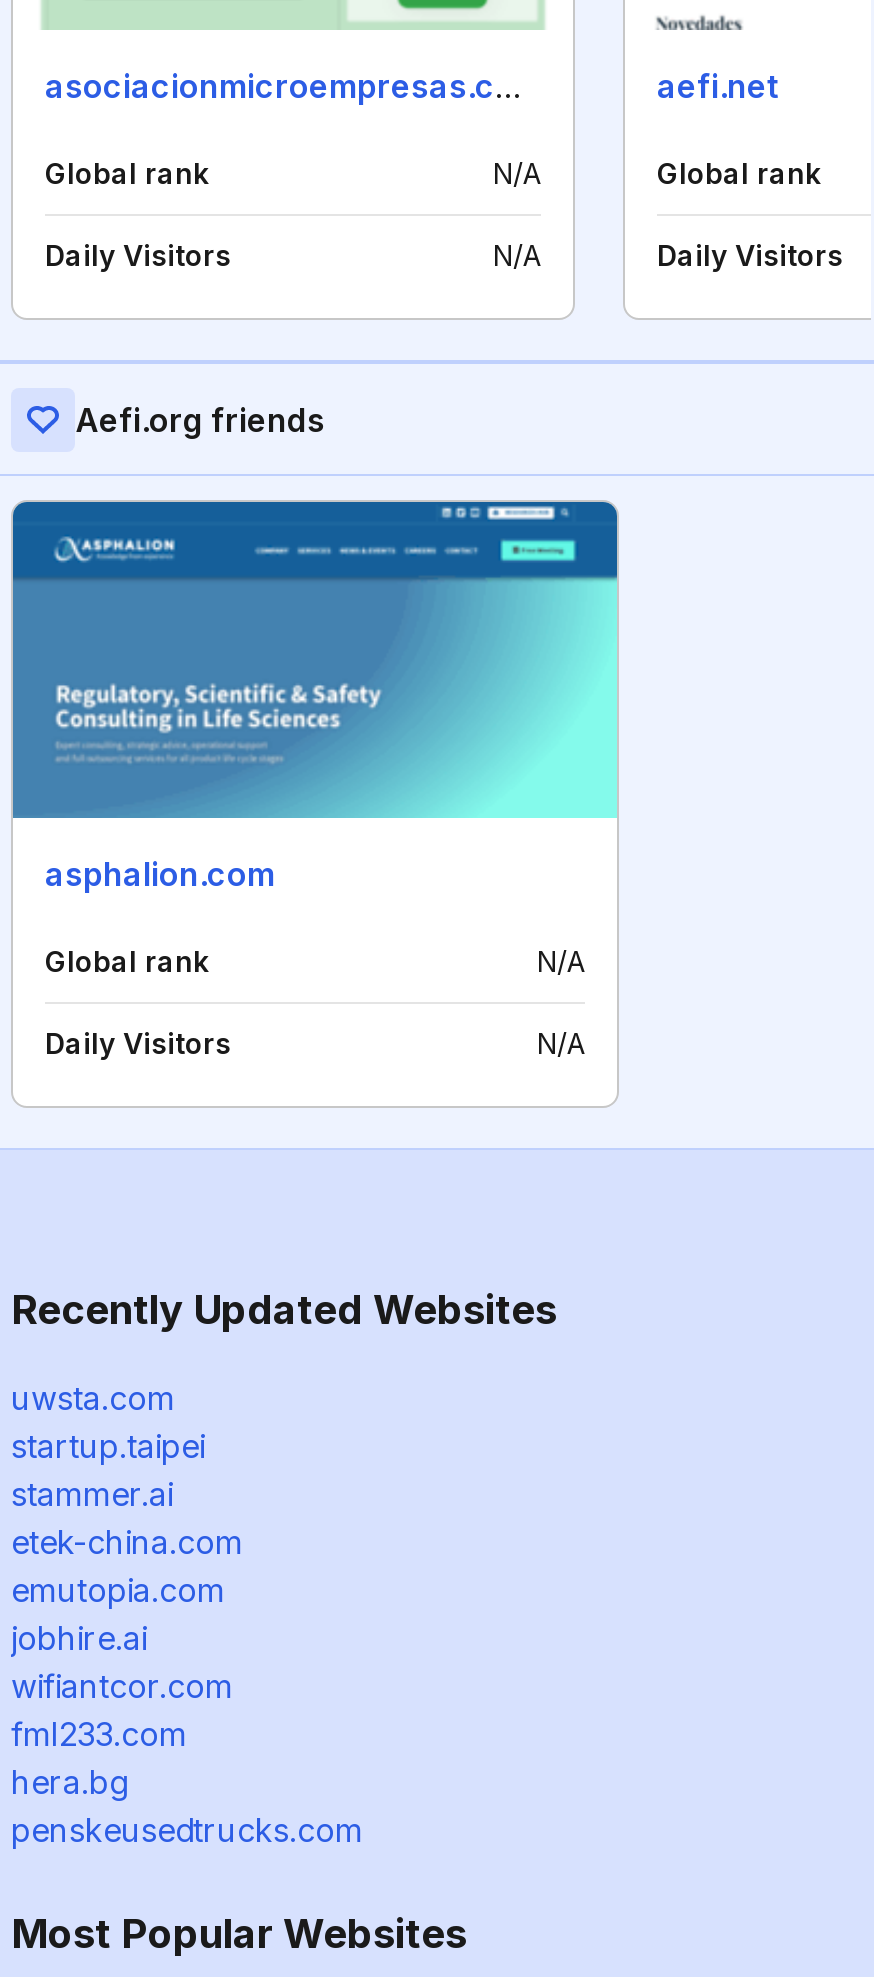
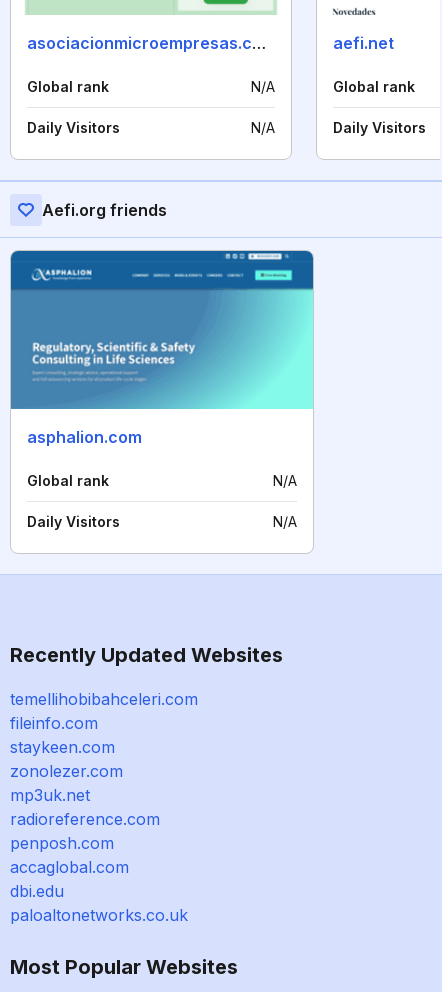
[11,1378,363,1850] uwsta.com | startup.taipei | stammer.ai | etek-china.com | emutopia.com | jobhire.ai | wifiantcor.com | fml233.com | hera.bg | penskeusedtrucks.com -> [10,689,198,925] temellihobibahceleri.com | fileinfo.com | staykeen.com | zonolezer.com | mp3uk.net | radioreference.com | penposh.com | accaglobal.com | dbi.edu | paloaltonetworks.co.uk

